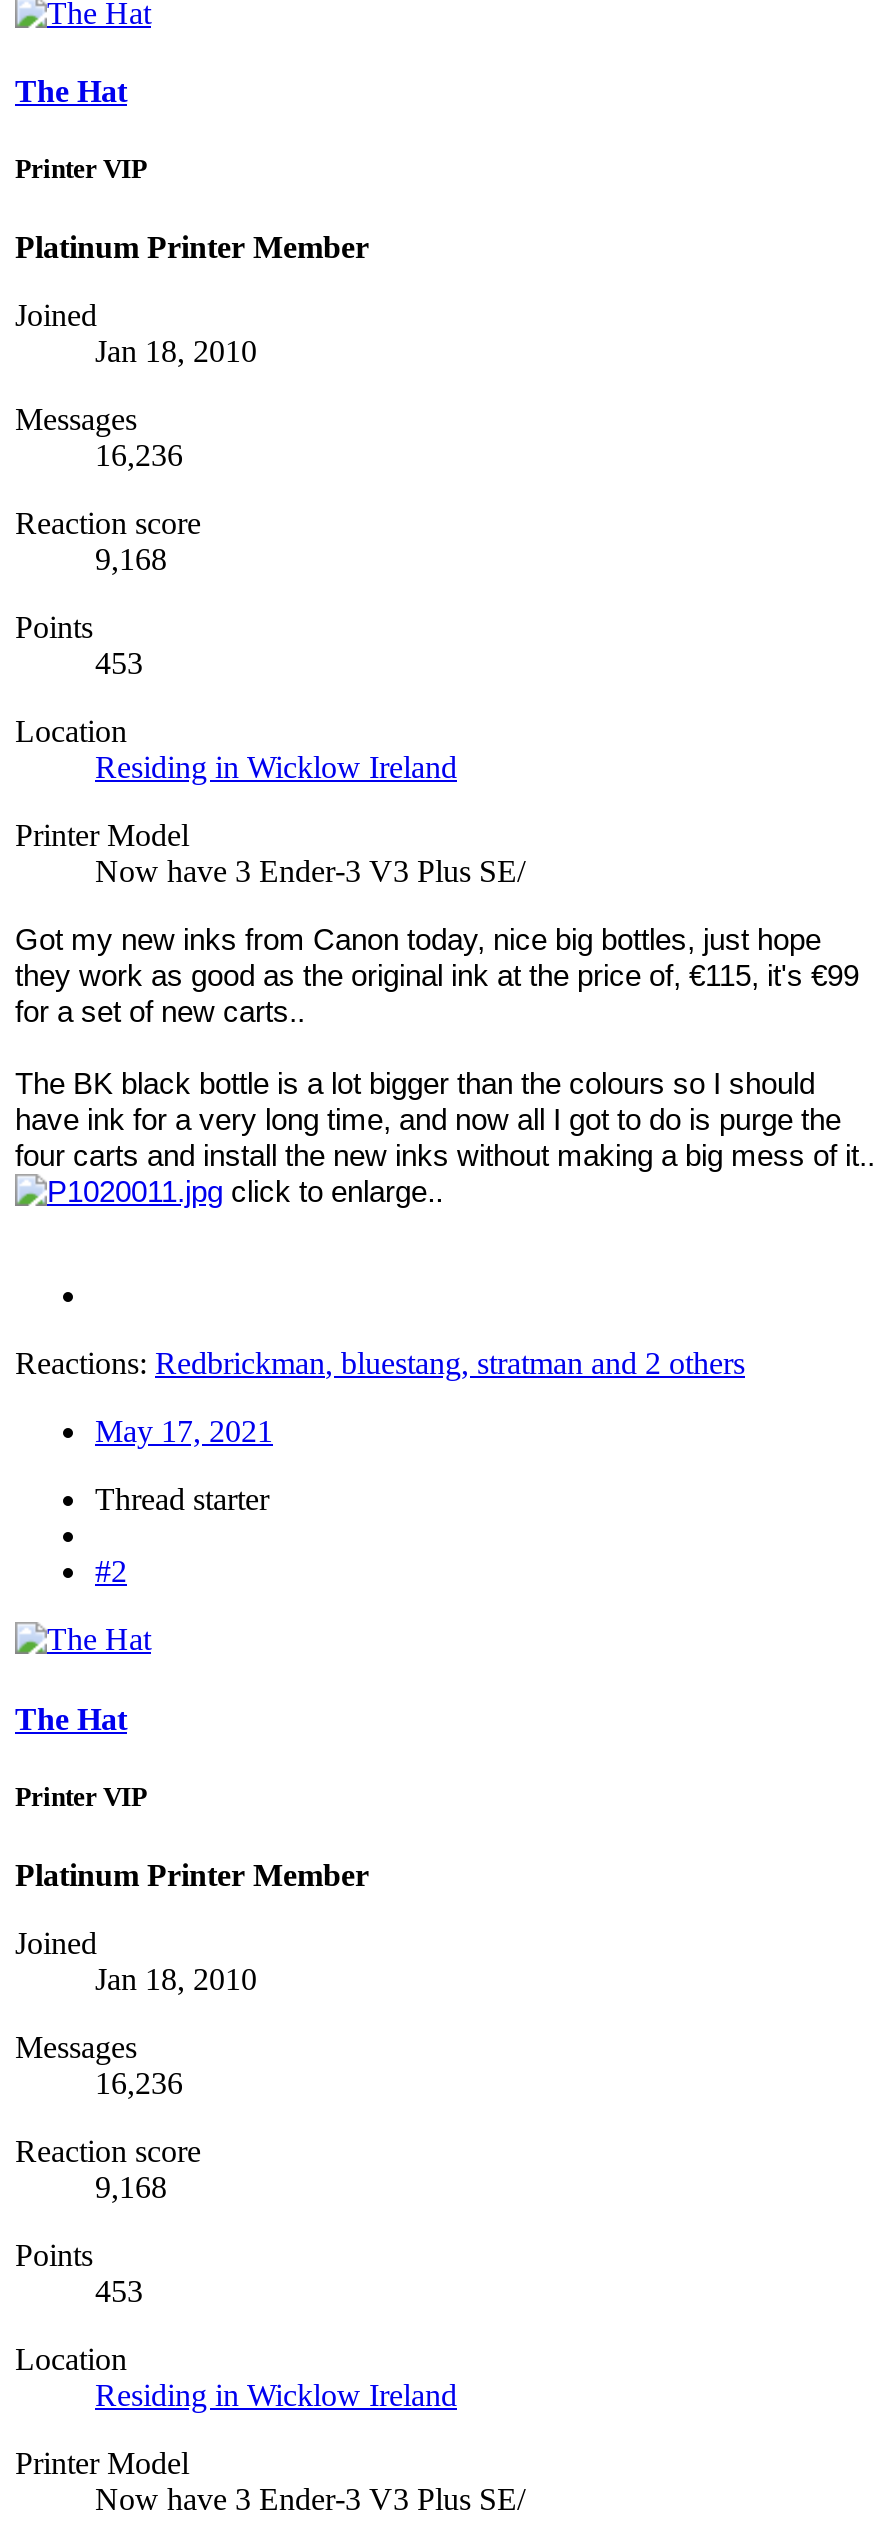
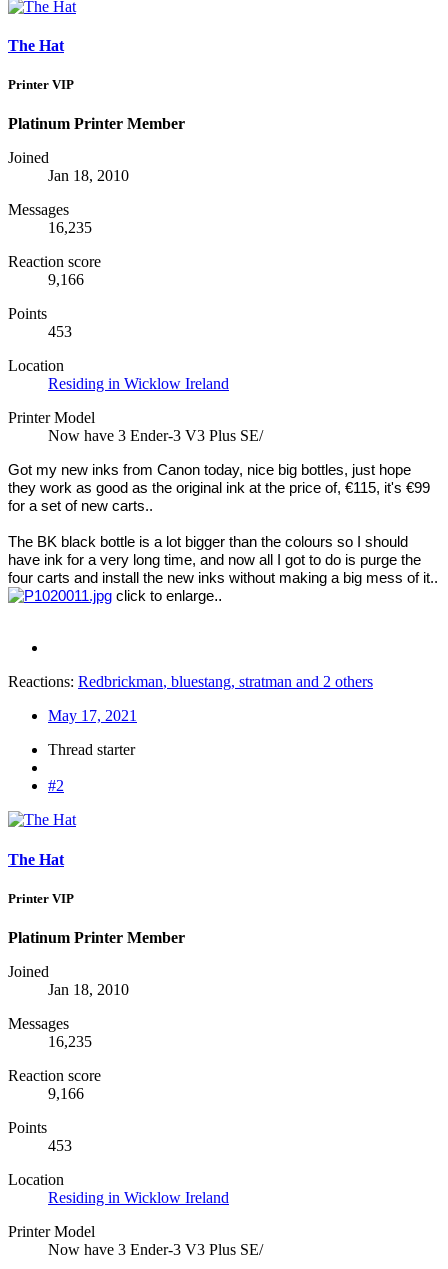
[95,439,183,473] 16,236 -> [48,219,92,236] 16,235
[95,543,167,577] 9,168 -> [48,271,84,288] 9,166
[95,2066,183,2100] 16,236 -> [48,1033,92,1050] 16,235
[95,2170,167,2204] 9,168 -> [48,1085,84,1102] 9,166

